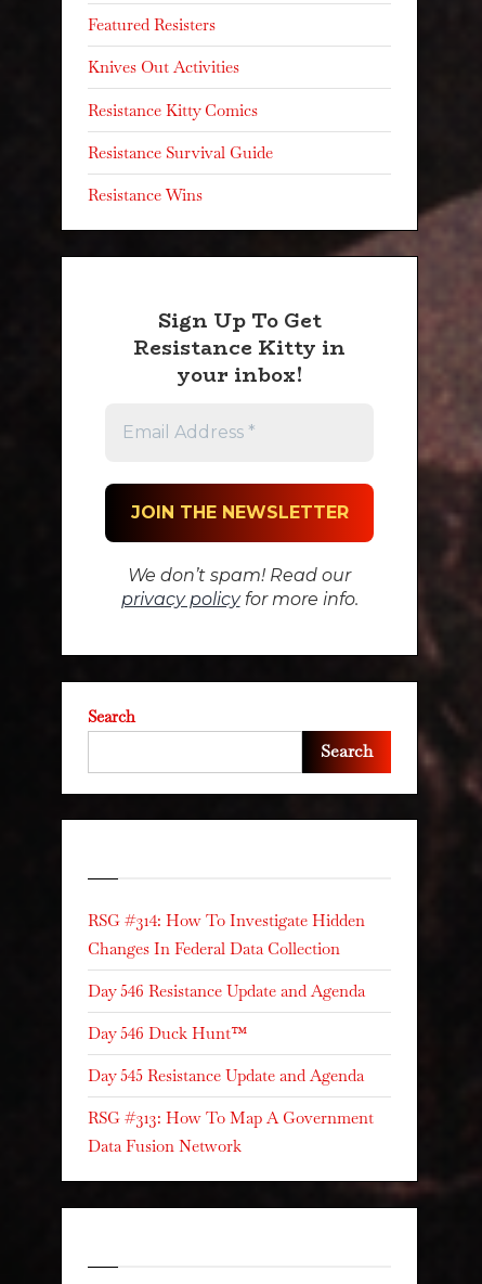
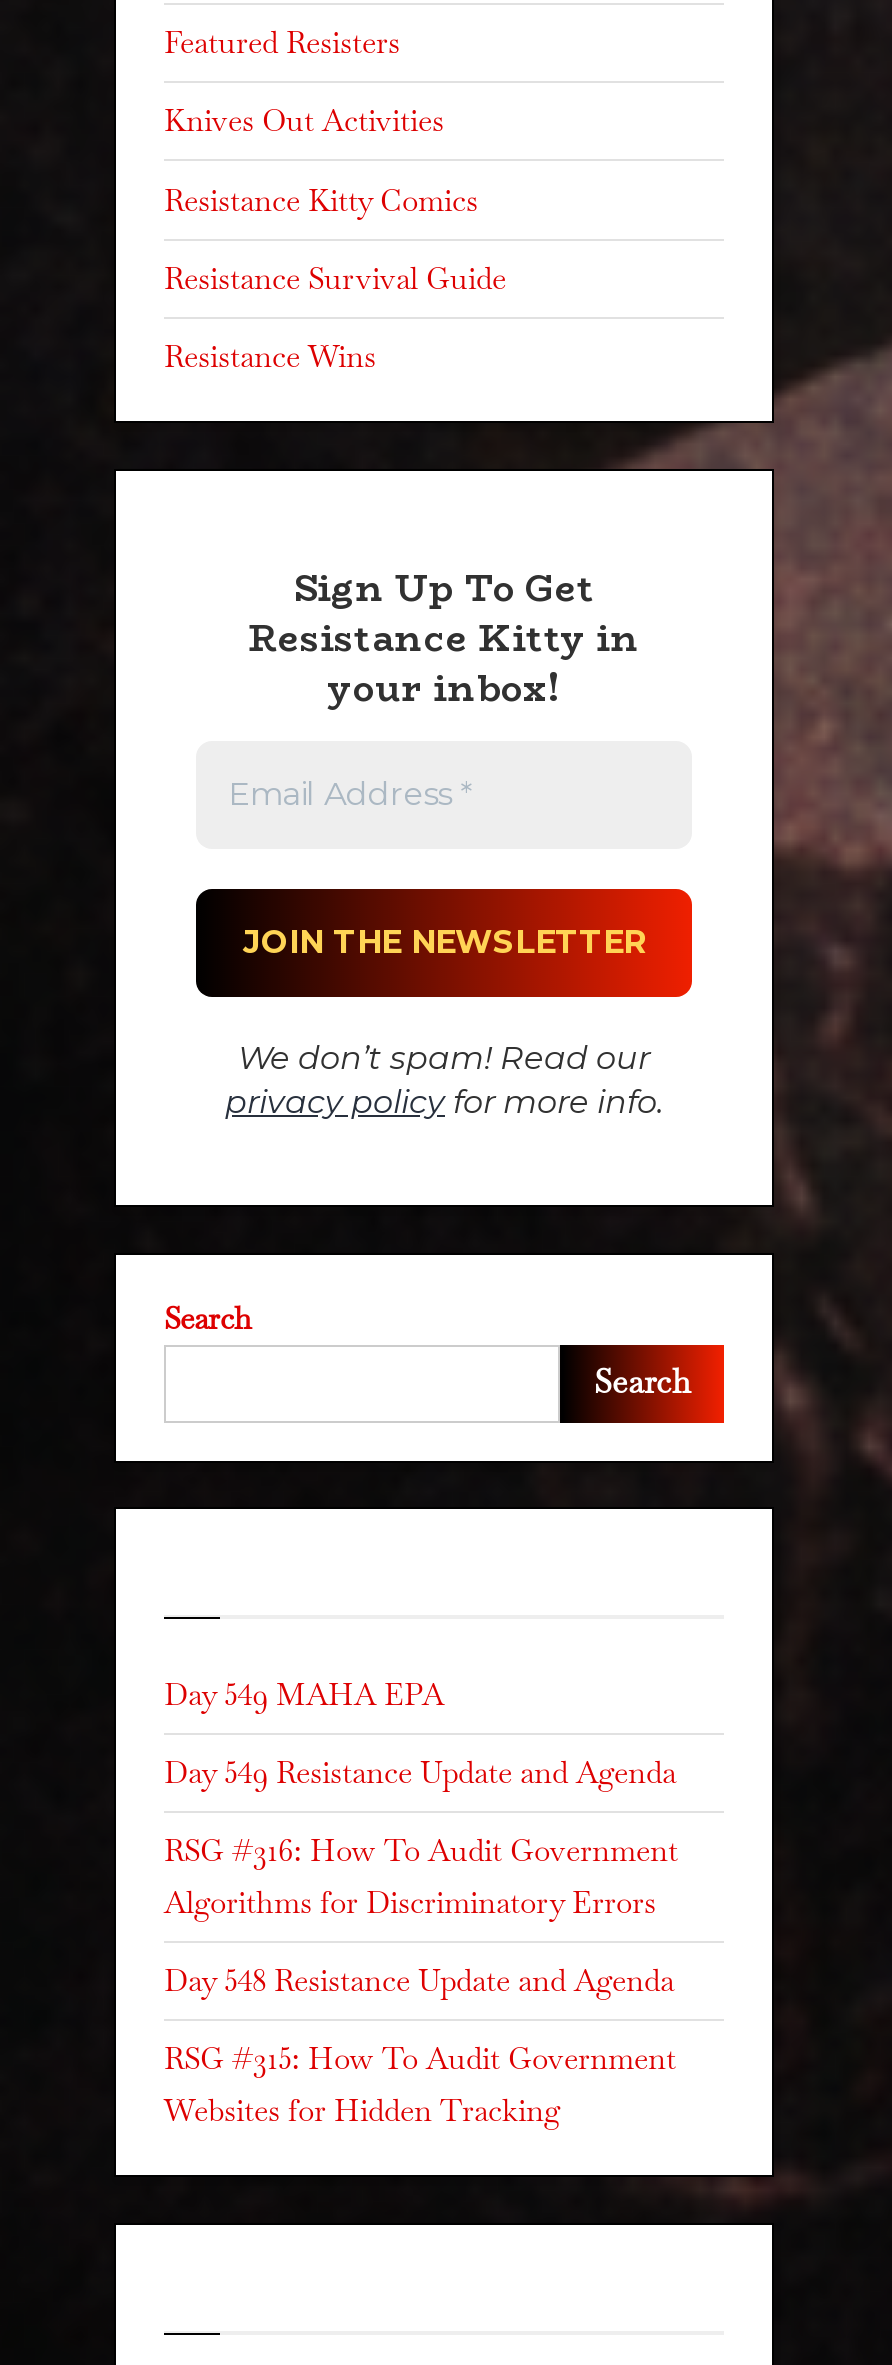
[88,910,365,958] RSG #314: How To Investigate Hidden | Changes In Federal Data Collection -> [164,1675,444,1713] Day 549 MAHA EPA
[88,980,365,1001] Day 546 Resistance Update and Agenda -> [164,1753,676,1791] Day 549 Resistance Update and Agenda
[88,1023,247,1043] Day 546 Duck Hunt™ -> [164,1831,678,1921] RSG #316: How To Audit Government | Algorithms for Discriminatory Errors
[88,1065,364,1086] Day 545 Resistance Update and Agenda -> [164,1961,674,1999] Day 548 Resistance Update and Agenda
[88,1108,374,1156] RSG #313: How To Map A Government | Data Fusion Network -> [164,2040,676,2130] RSG #315: How To Audit Government | Websites for Hidden Tracking

